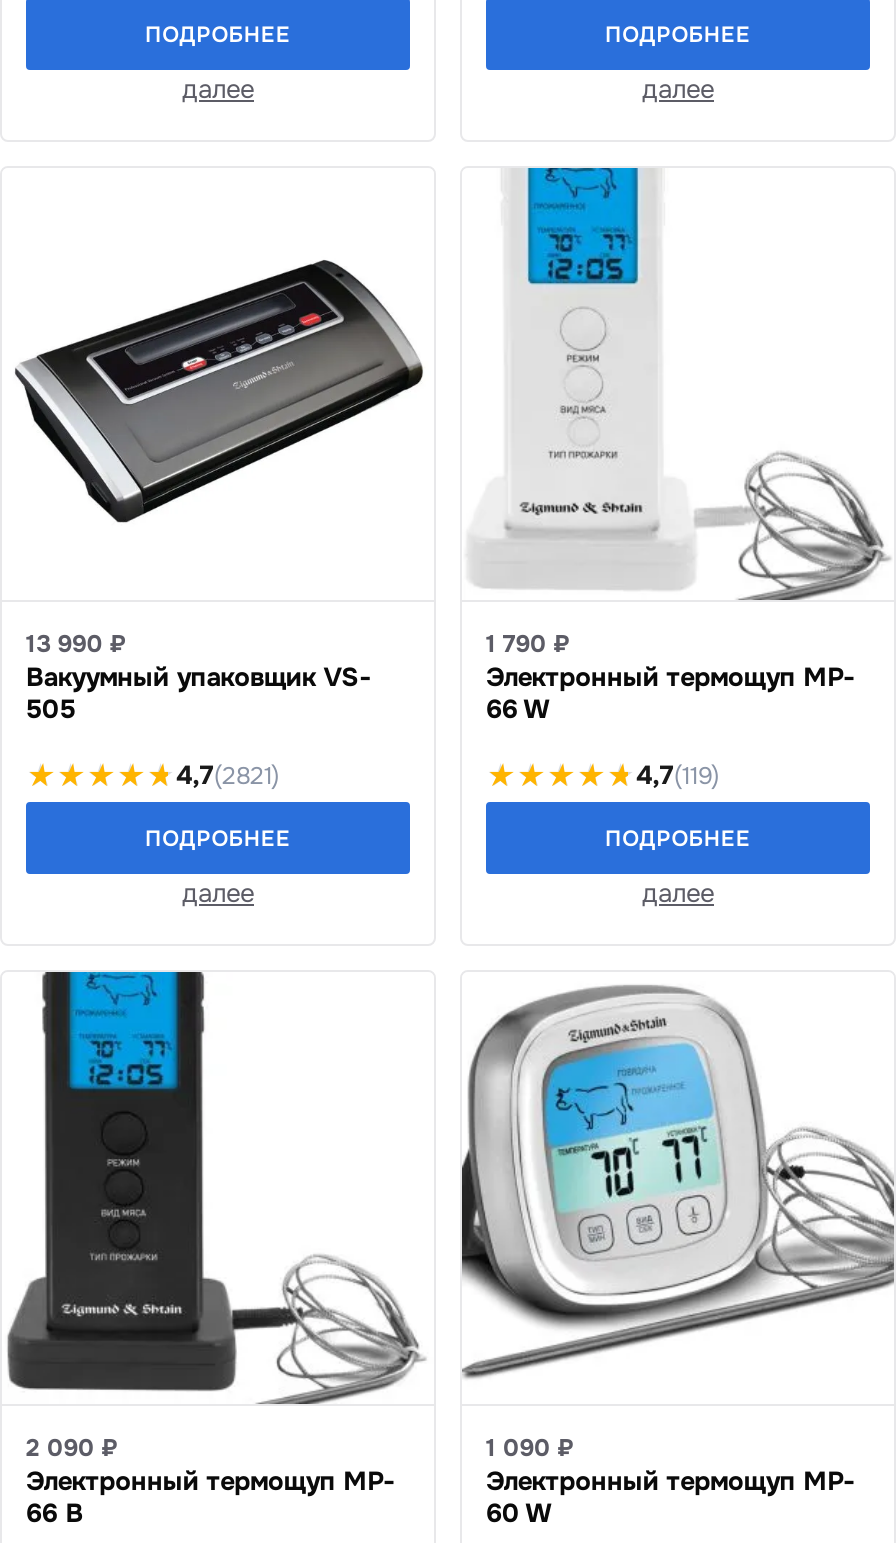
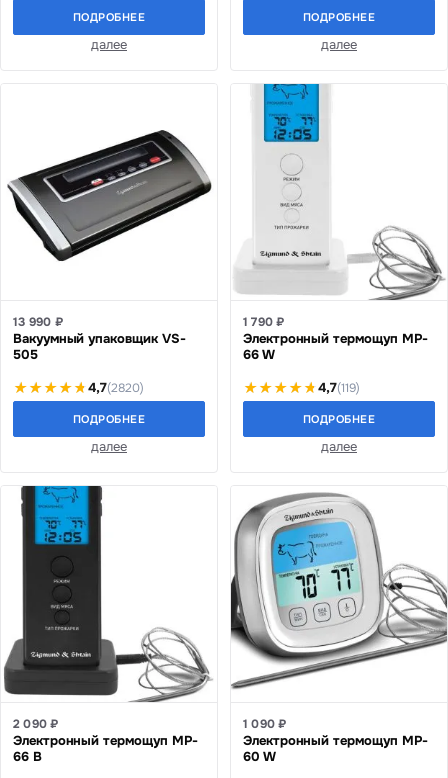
[176,758,280,792] 4,7(2821) -> [88,379,144,396] 4,7(2820)

